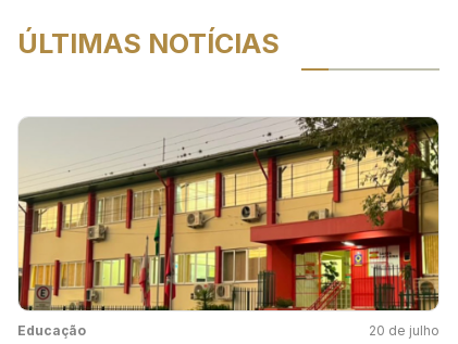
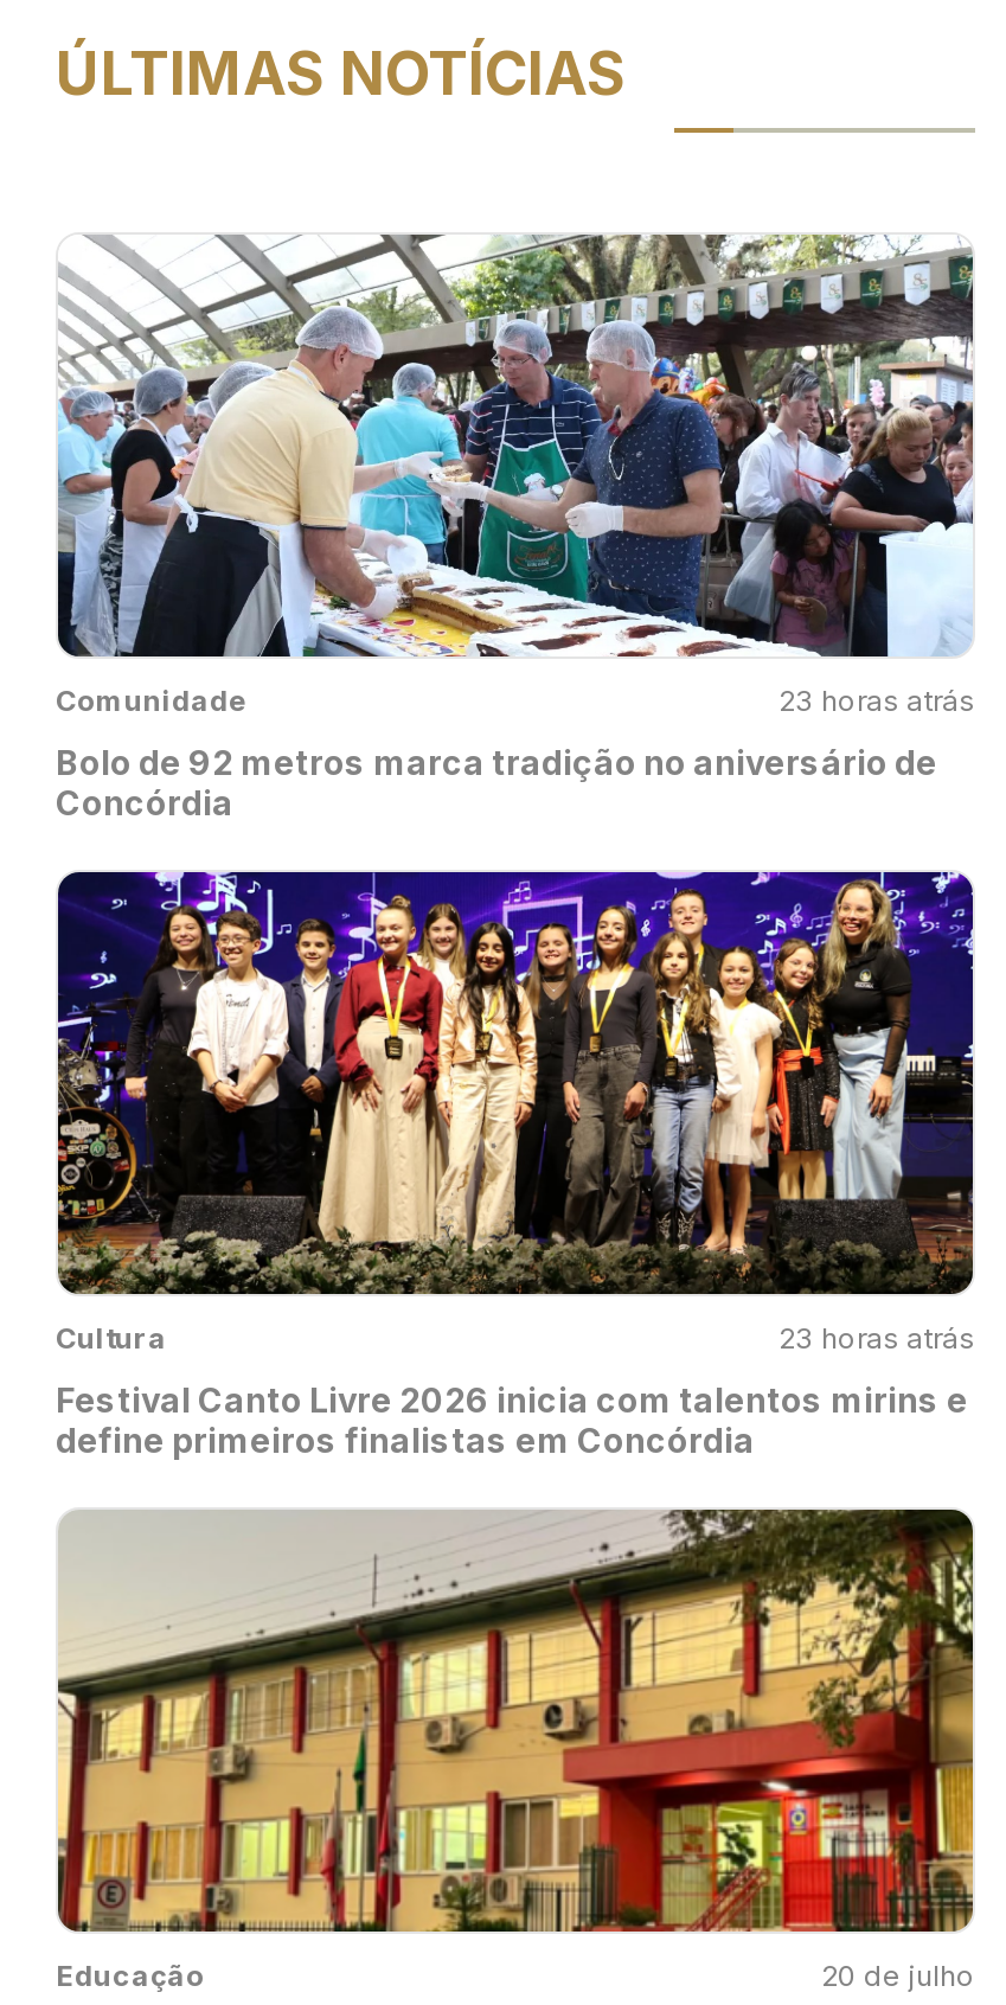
none -> [56,235,975,823] [image] | Comunidade | 23 horas atrás | Bolo de 92 metros marca tradição no aniversário de | Concórdia
none -> [56,870,975,1461] [image] | Cultura | 23 horas atrás | Festival Canto Livre 2026 inicia com talentos mirins e | define primeiros finalistas em Concórdia

